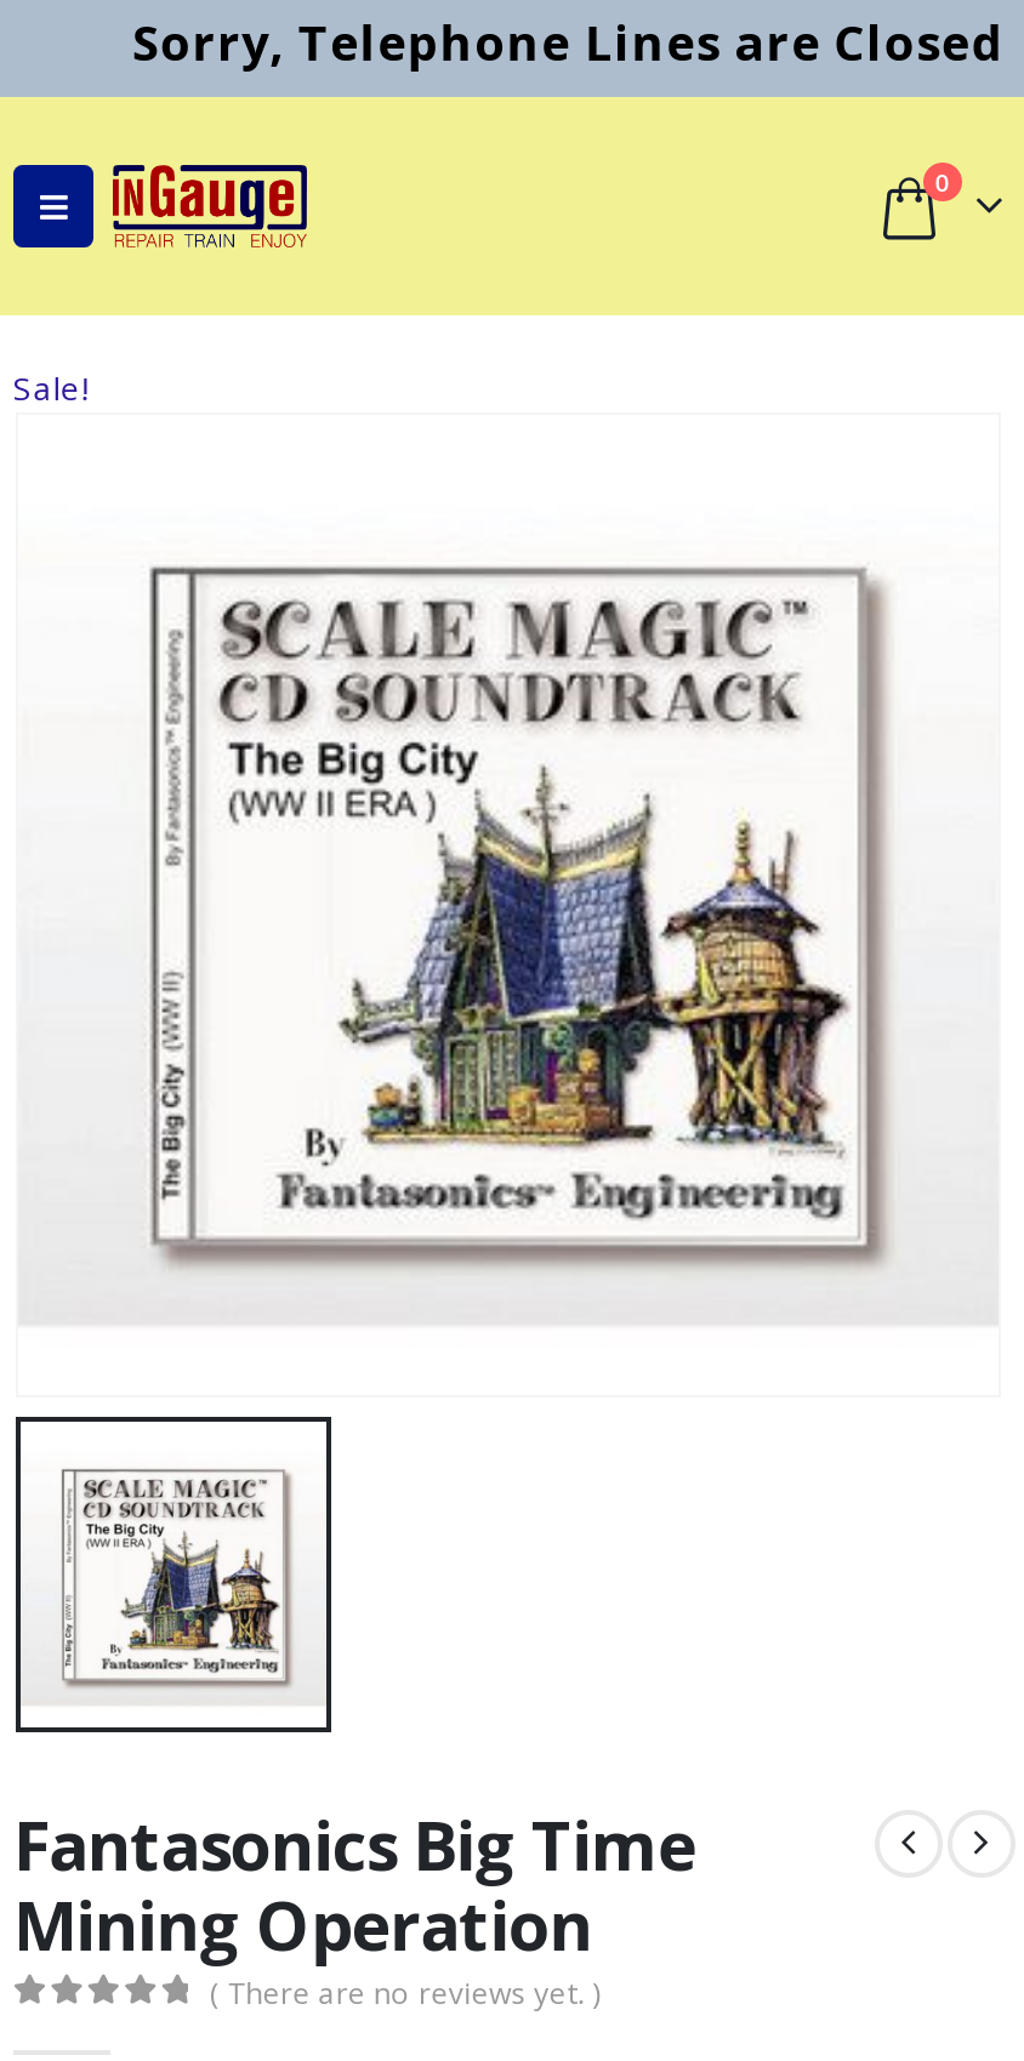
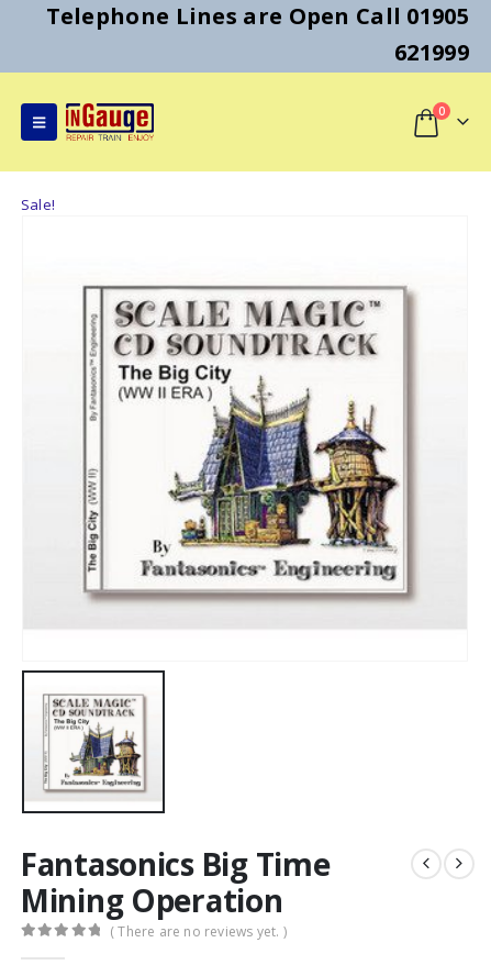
[132,10,1003,75] Sorry, Telephone Lines are Closed -> [46,1,469,67] Telephone Lines are Open Call 01905 | 621999

